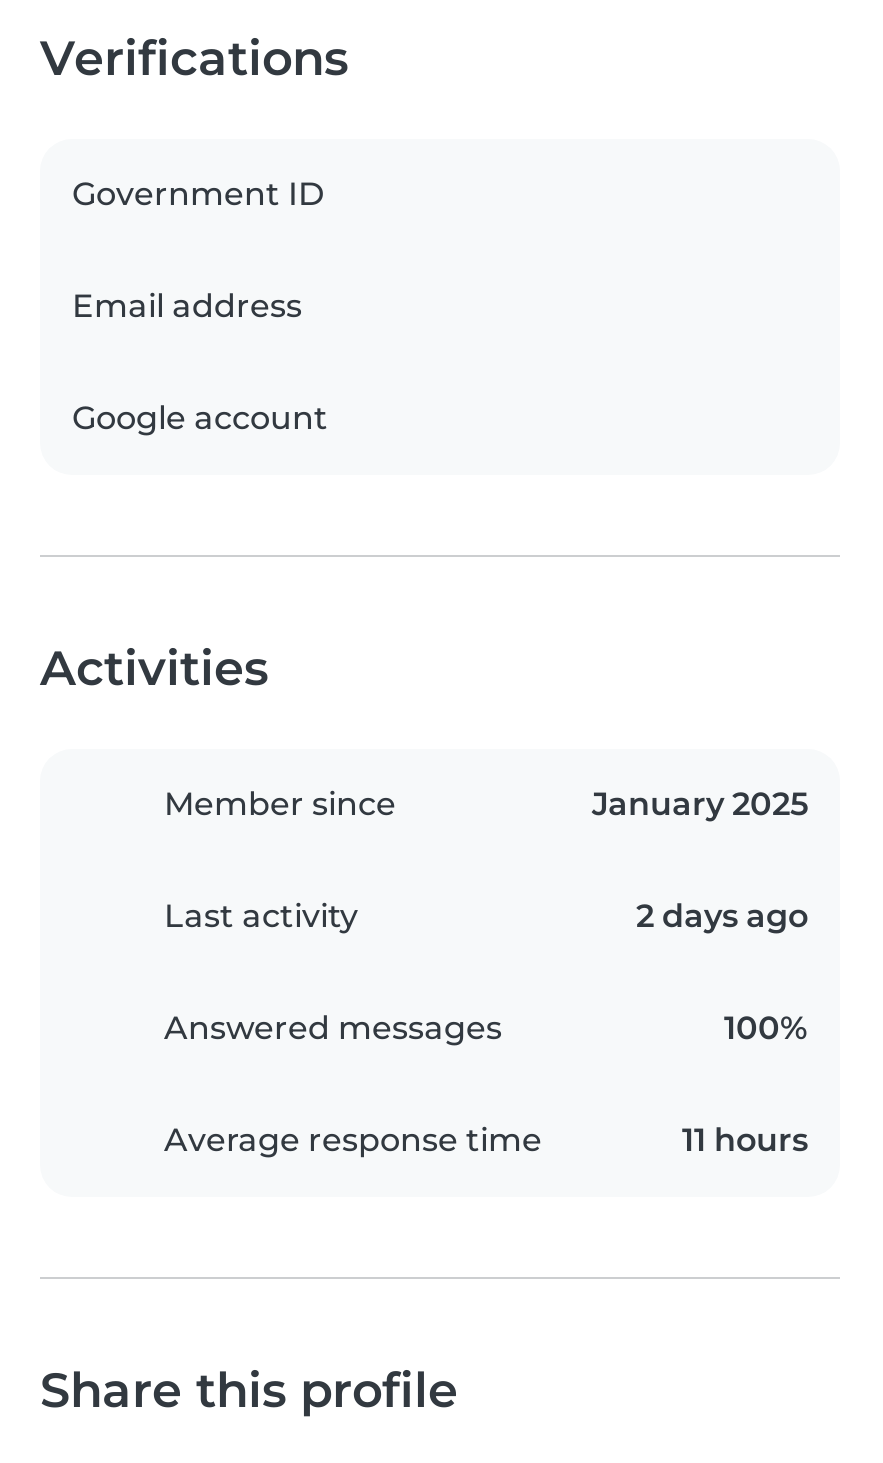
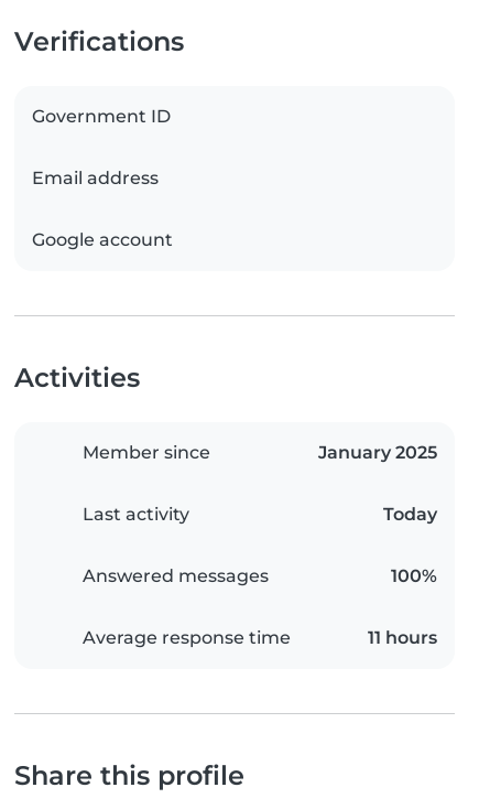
[636,897,808,935] 2 days ago -> [383,504,437,525] Today

